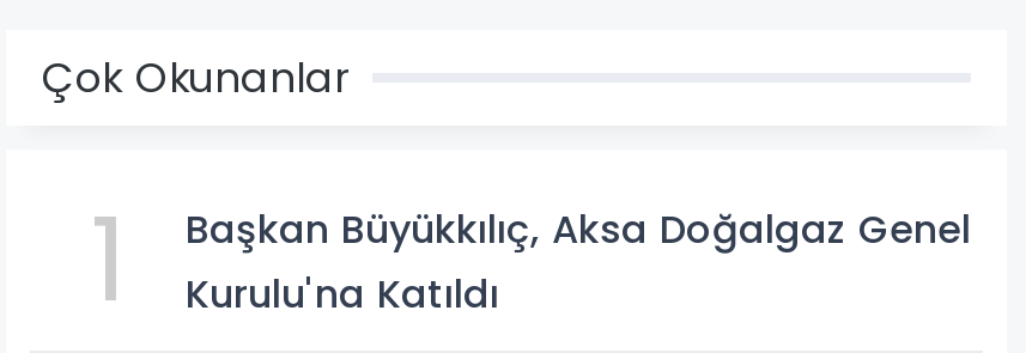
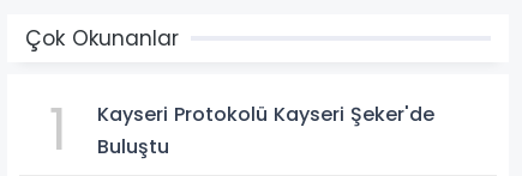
[186,202,971,321] Başkan Büyükkılıç, Aksa Doğalgaz Genel | Kurulu'na Katıldı -> [97,100,434,160] Kayseri Protokolü Kayseri Şeker'de | Buluştu

